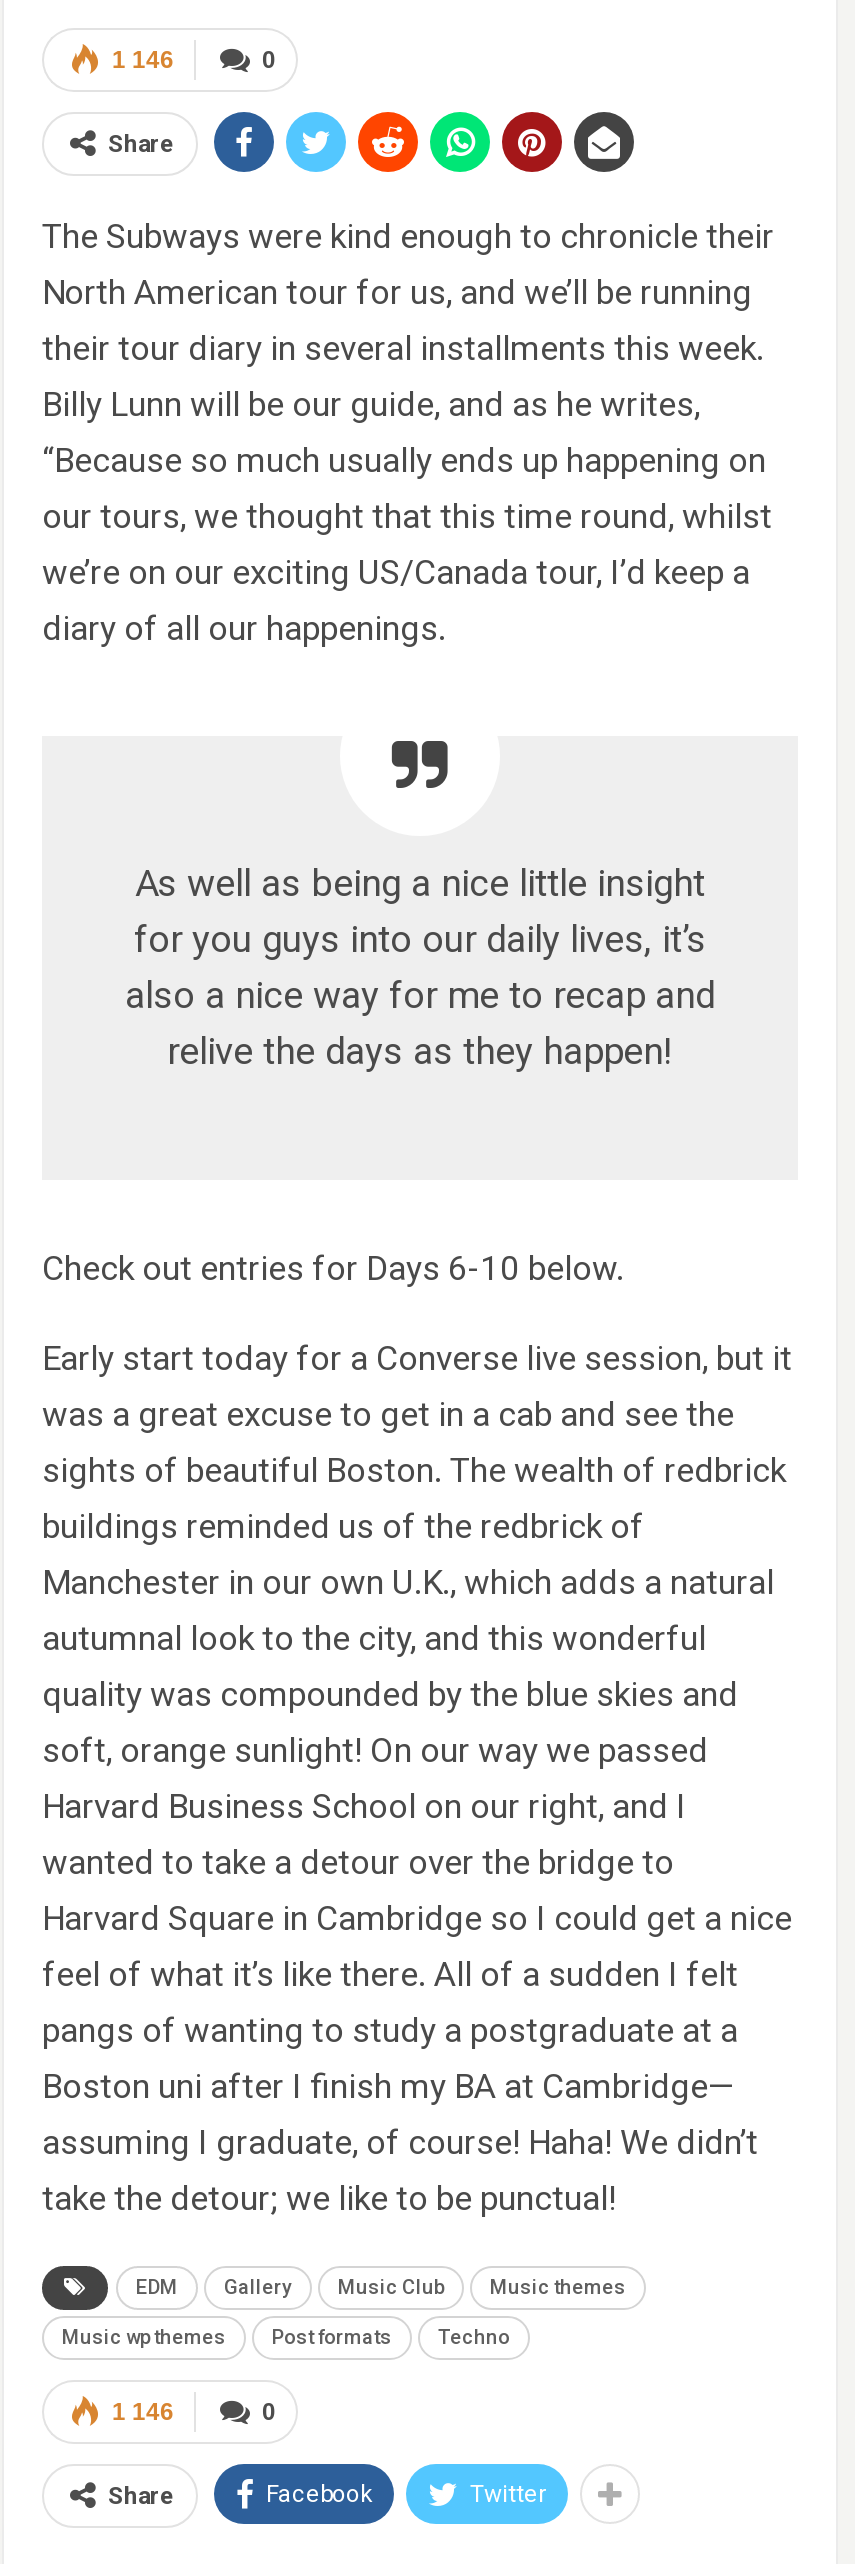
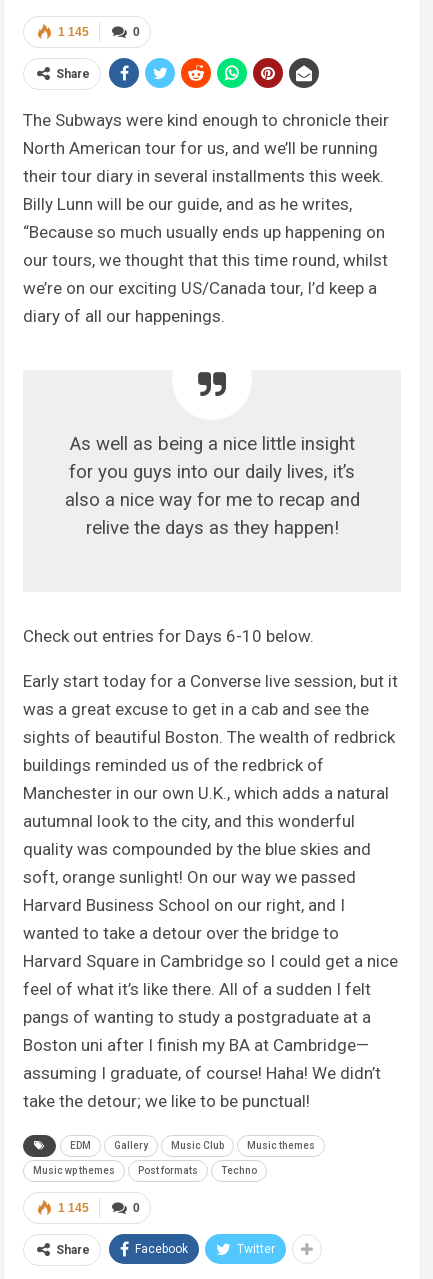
[112,45,174,73] 1 146 -> [58,25,89,39] 1 145
[112,2397,174,2425] 1 146 -> [58,1201,89,1215] 1 145

